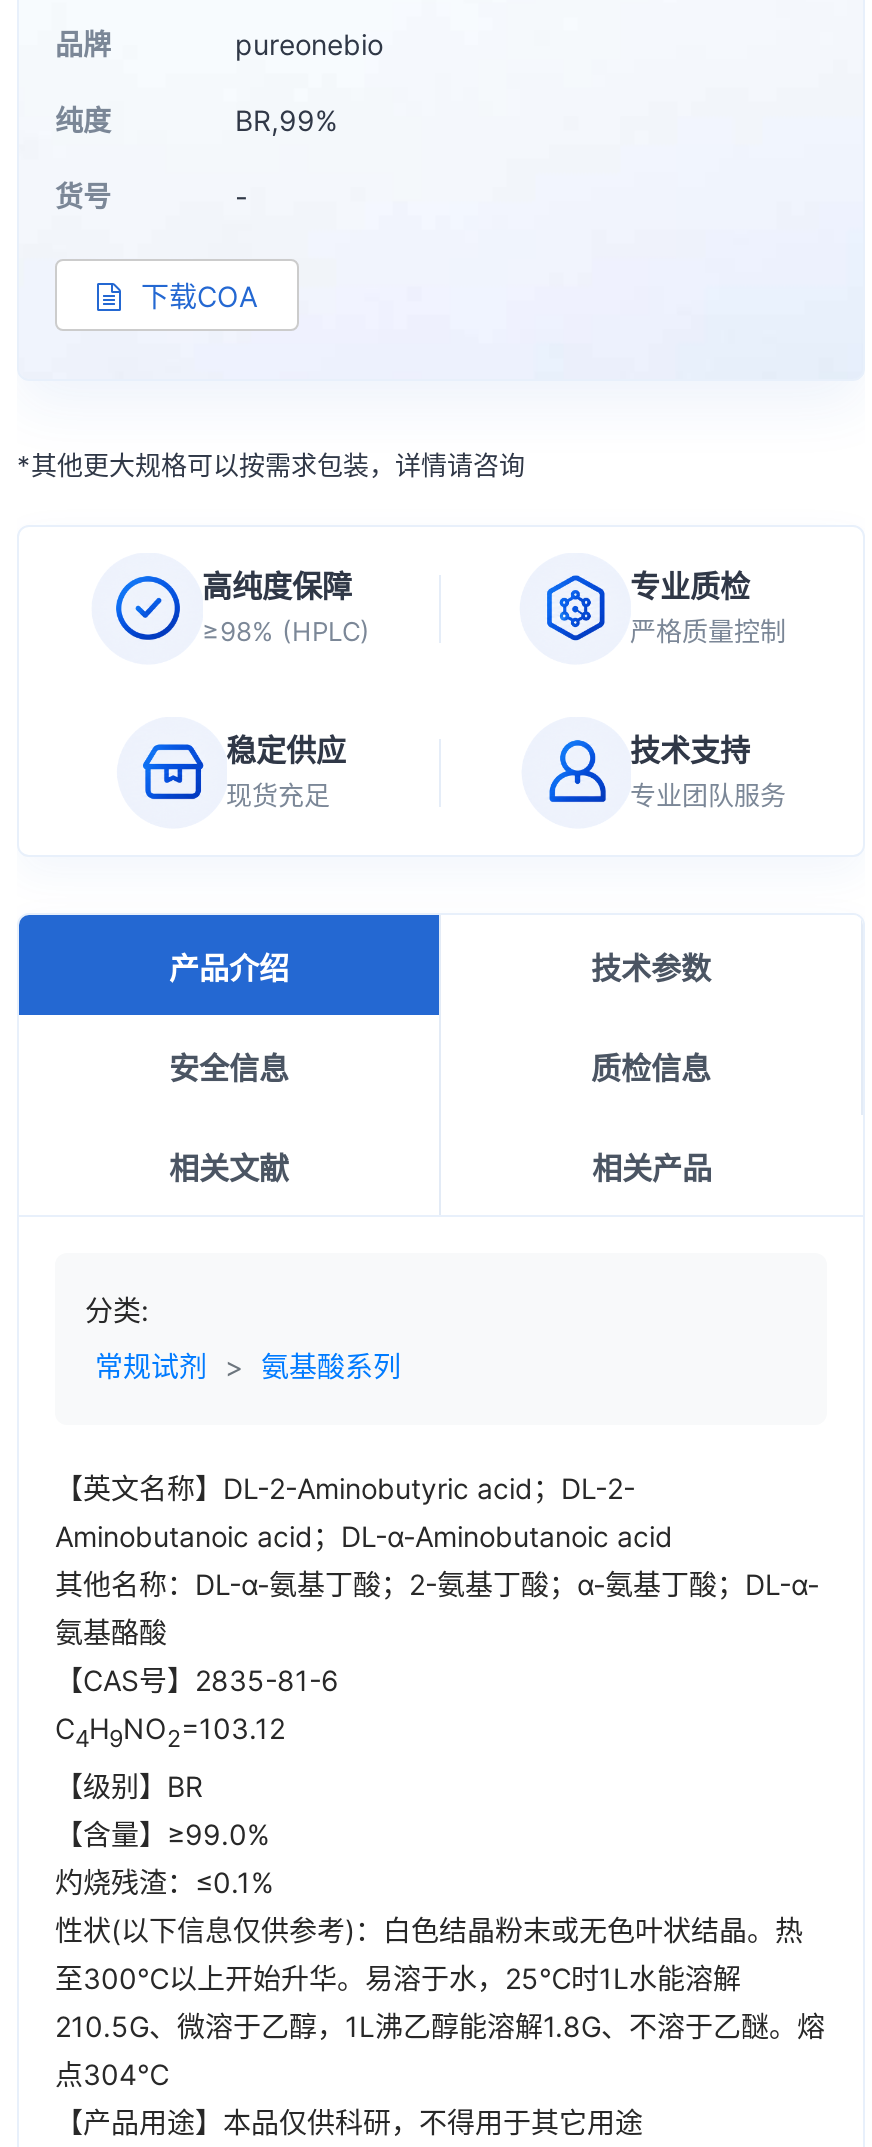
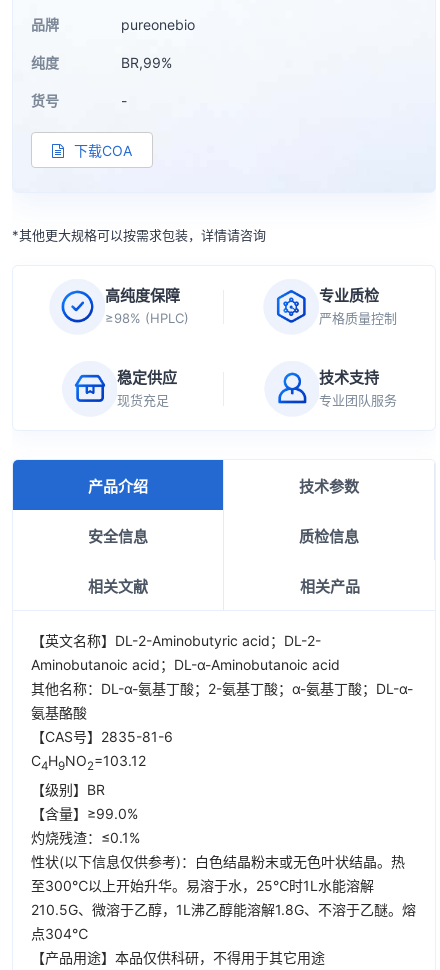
[85,1293,401,1383] 分类: | 常规试剂 > 氨基酸系列 -> none

